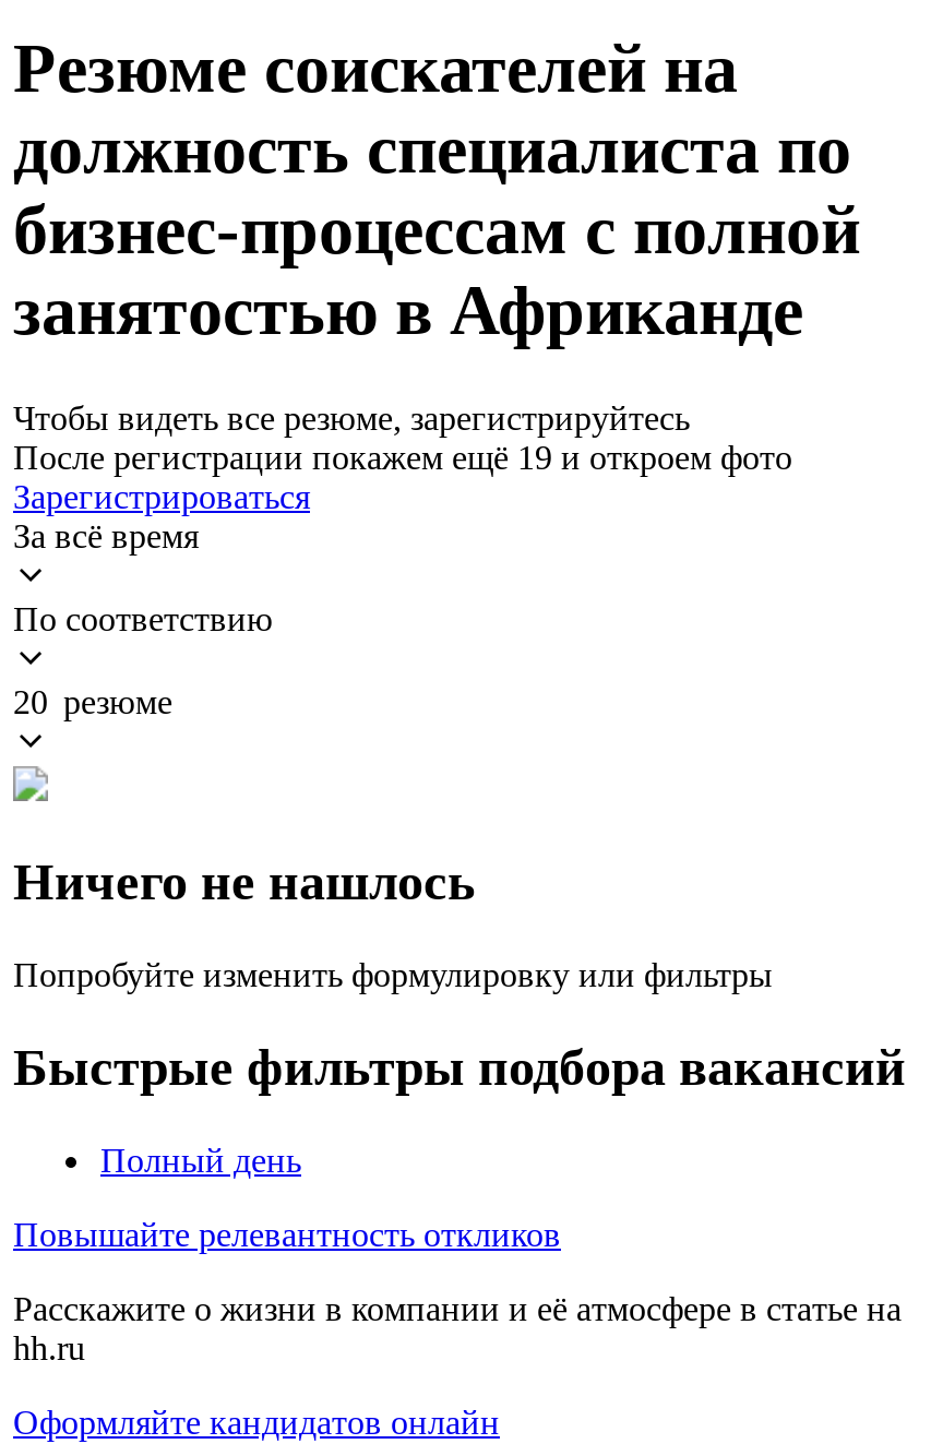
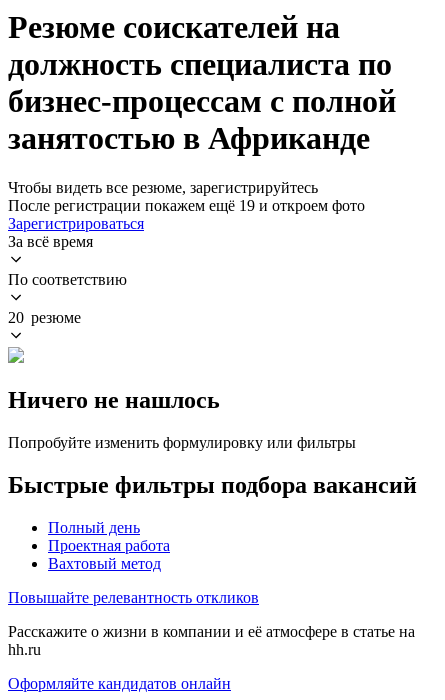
none -> [48,536,170,571] Проектная работа | Вахтовый метод

